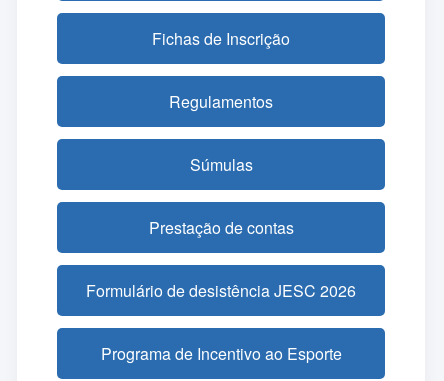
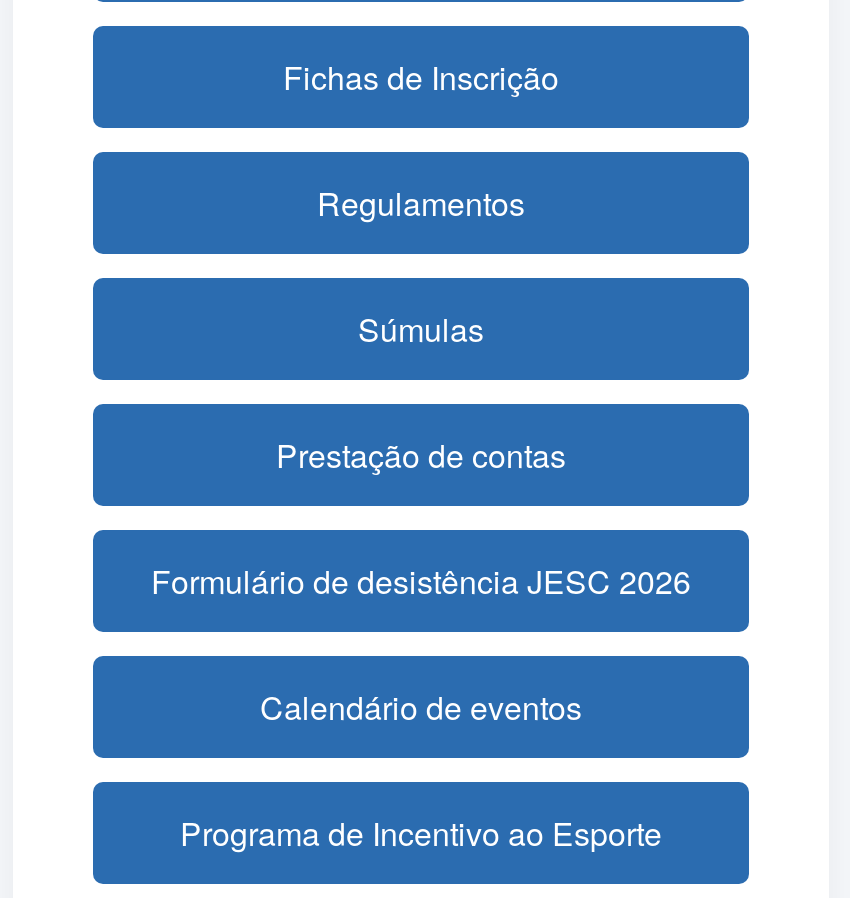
none -> [260,684,582,730] Calendário de eventos

